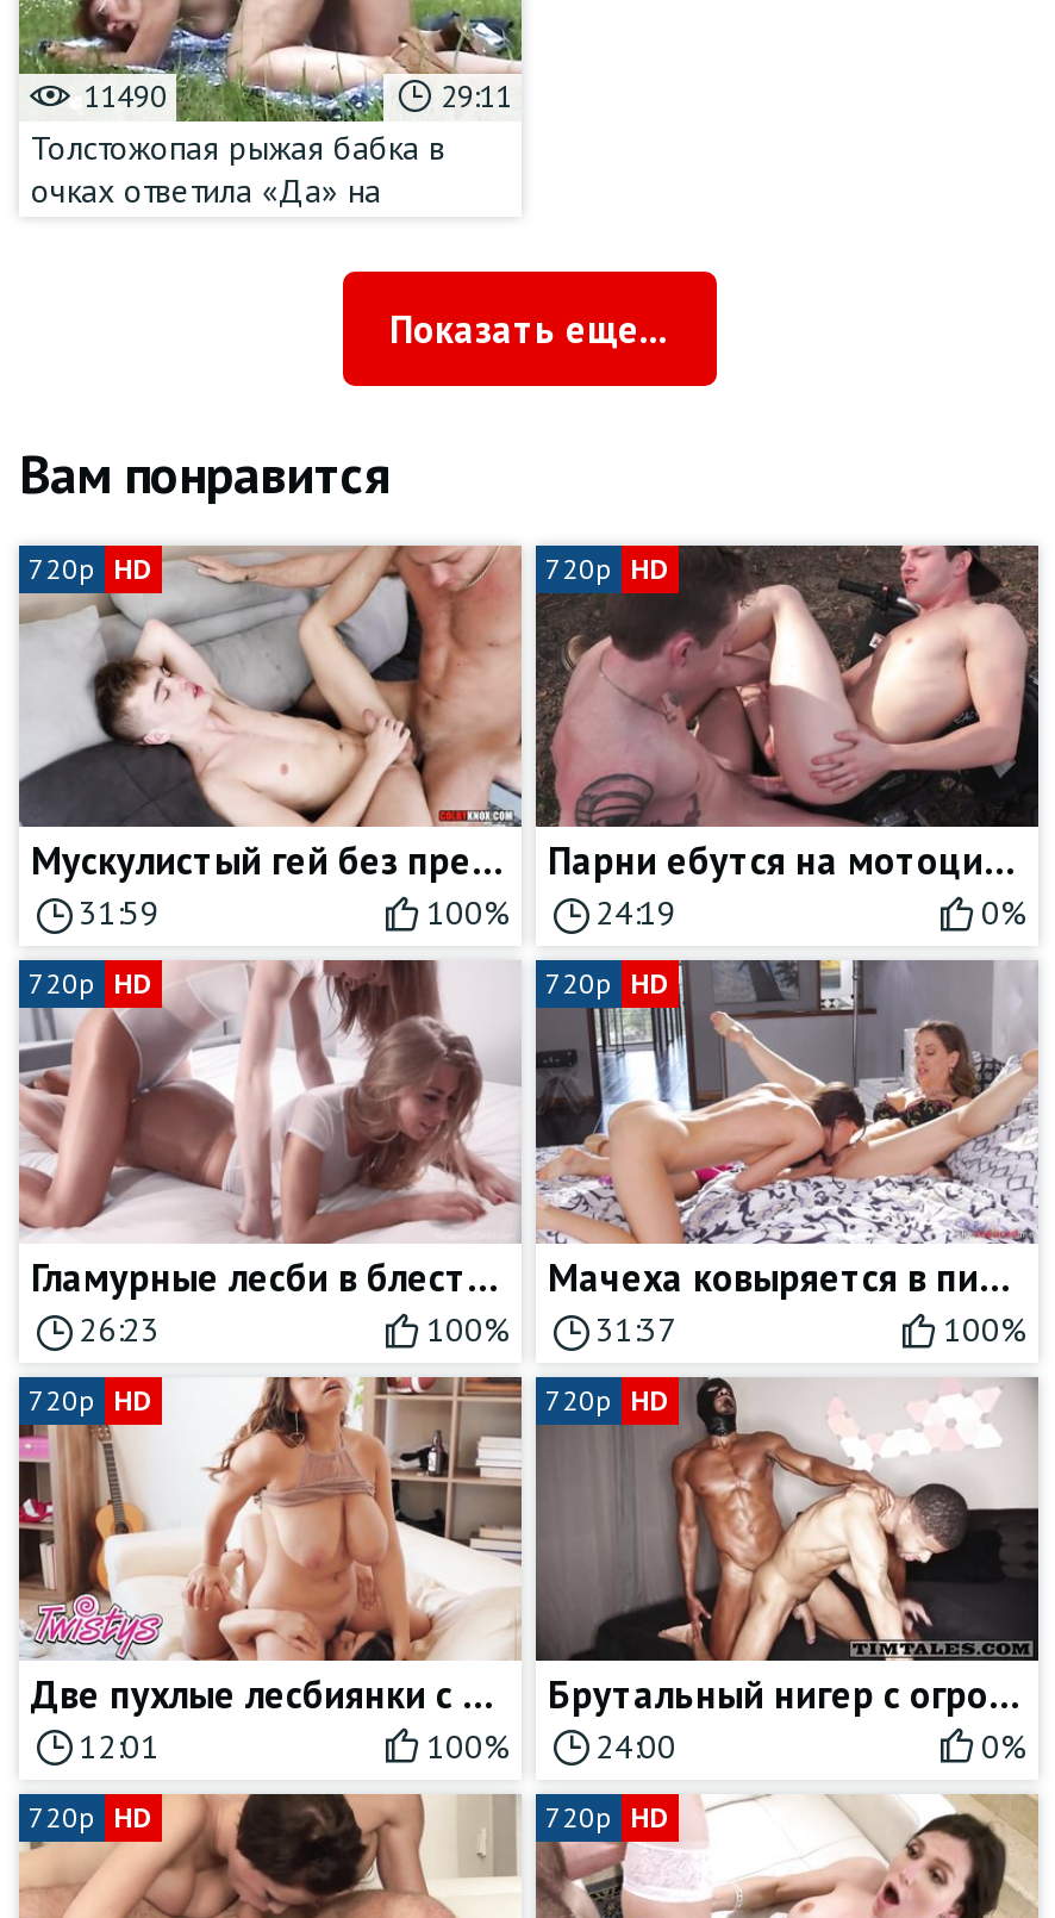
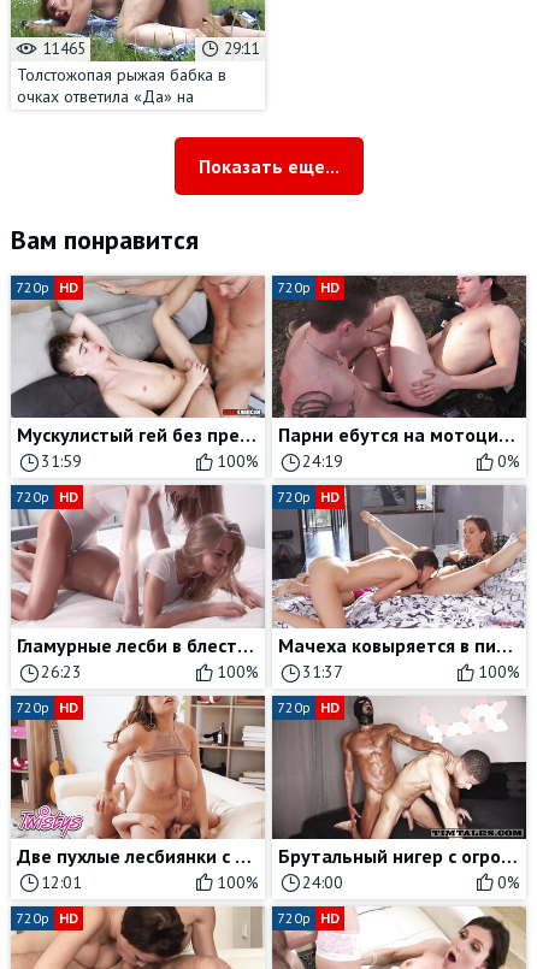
[76,76,167,116] 11490 -> [40,38,85,59] 11465

